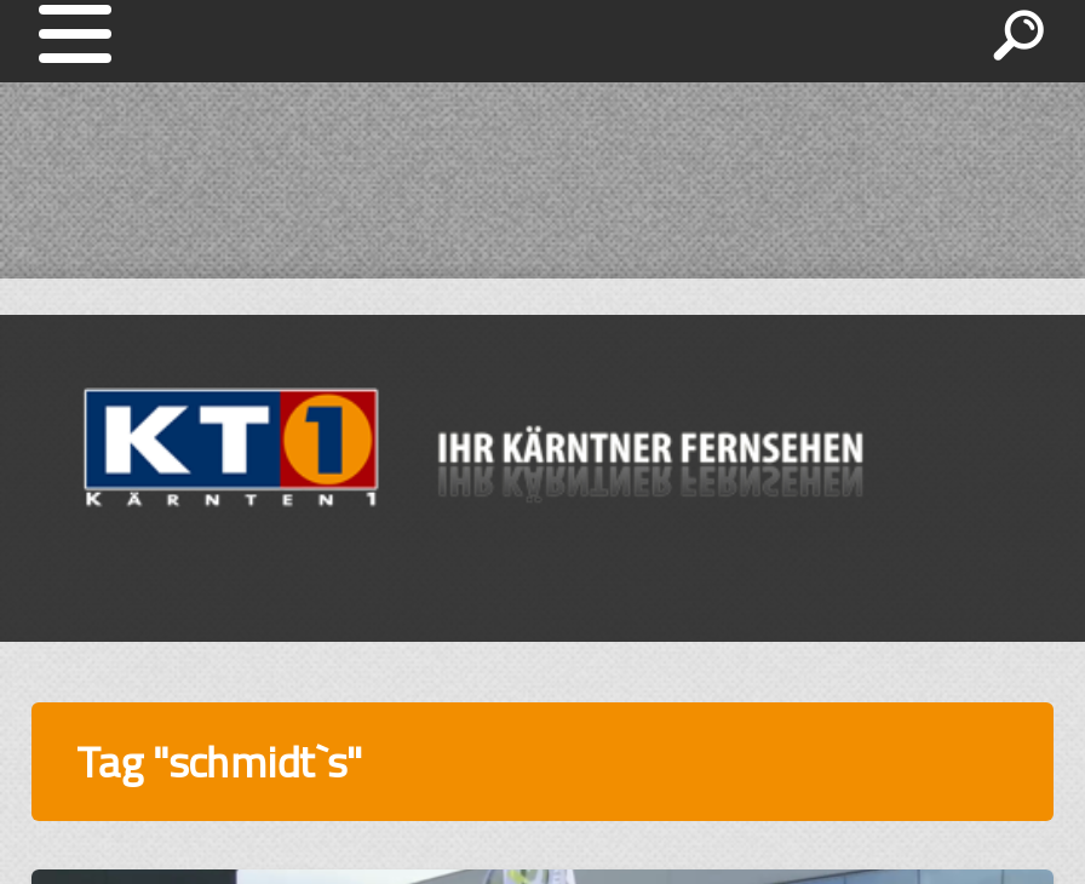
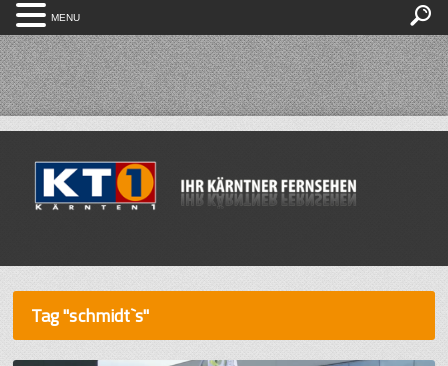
none -> [51,12,81,23] MENU

